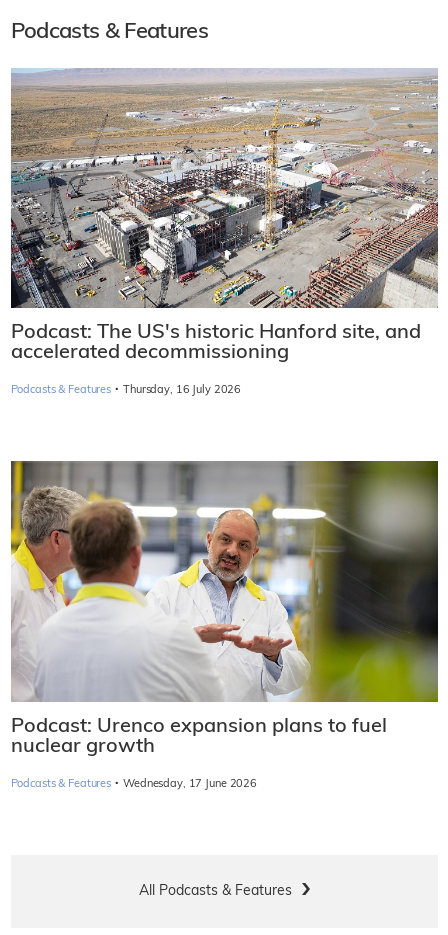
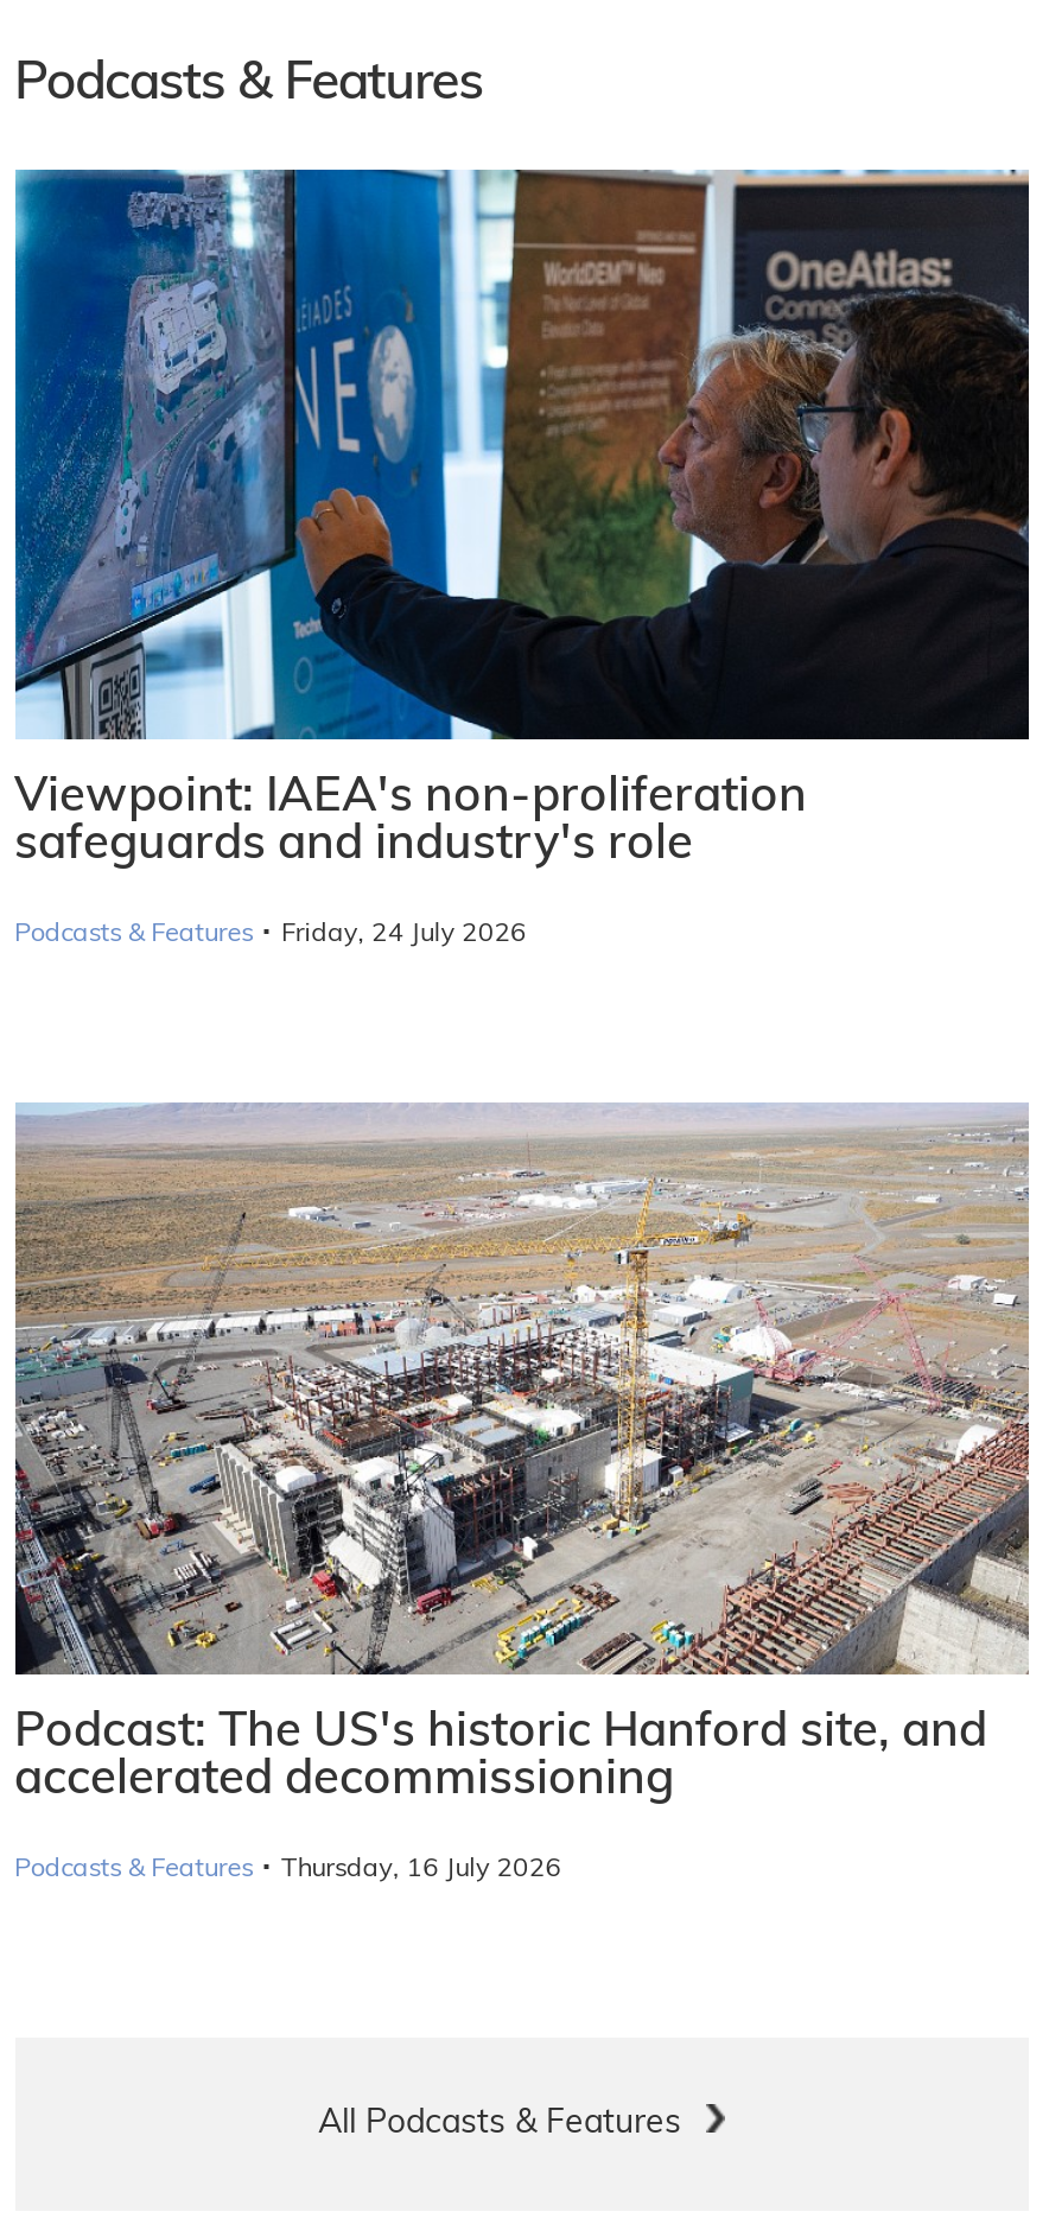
none -> [13,167,1031,952] [image] | Viewpoint: IAEA's non-proliferation | safeguards and industry's role | Podcasts & Features · Friday, 24 July 2026
moved [9,67,440,397] -> [11,1100,1034,1885]: [image] | Podcast: The US's historic Hanford site, and | accelerated decommissioning | Podcasts & Features · Thursday, 16 July 2026
[10,460,439,791] [image] | Podcast: Urenco expansion plans to fuel | nuclear growth | Podcasts & Features · Wednesday, 17 June 2026 -> none

